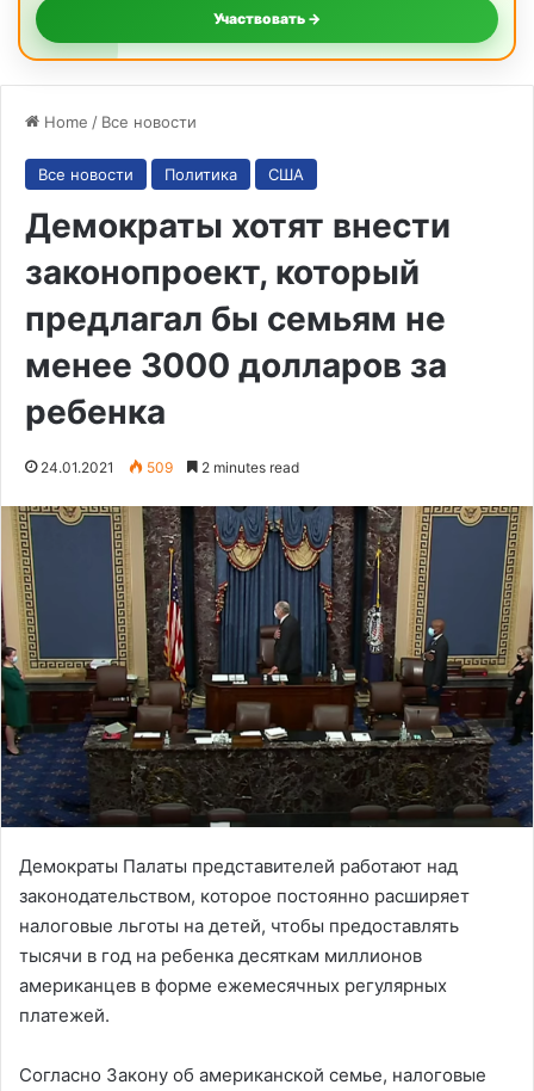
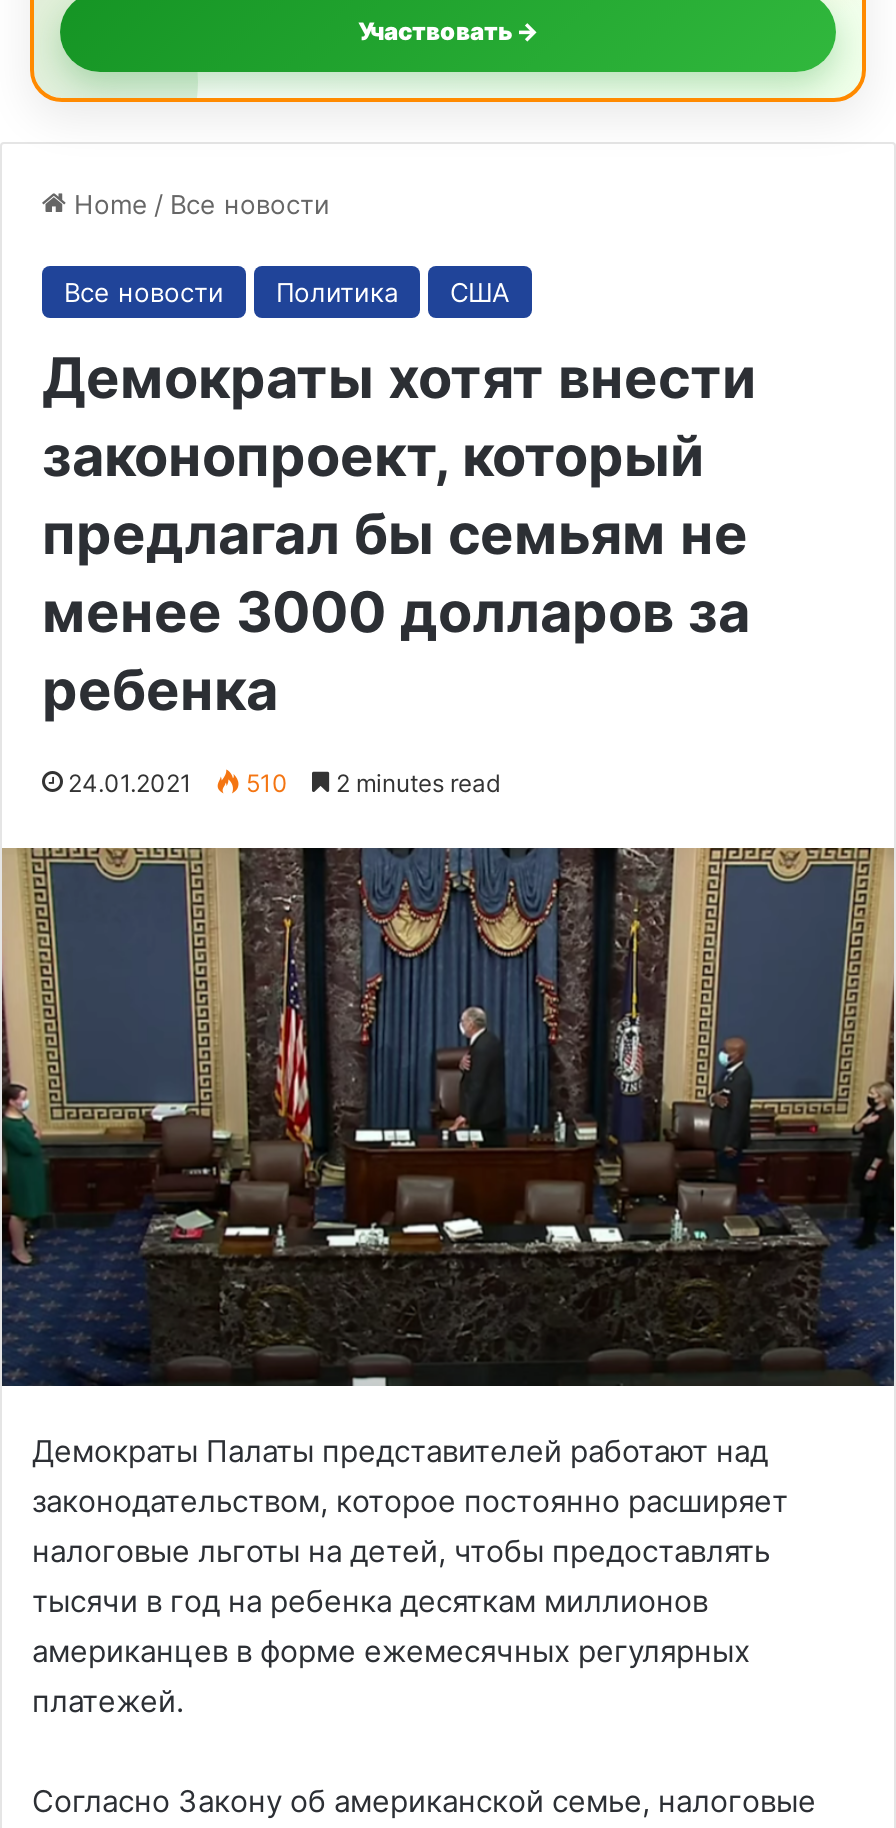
[41,458,299,476] 24.01.2021 509 2 minutes read -> [68,768,500,798] 24.01.2021 510 2 minutes read

